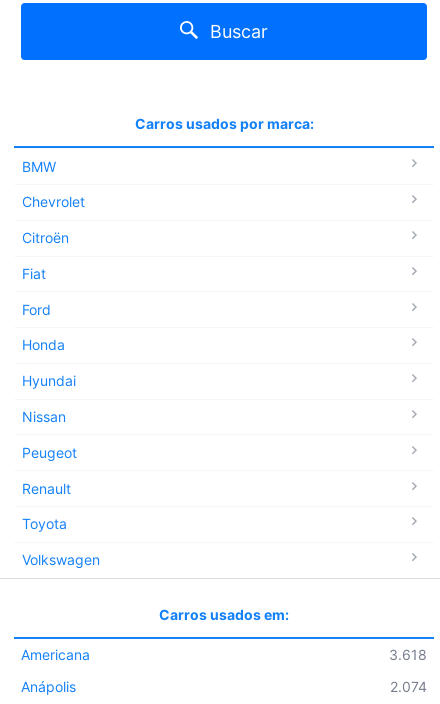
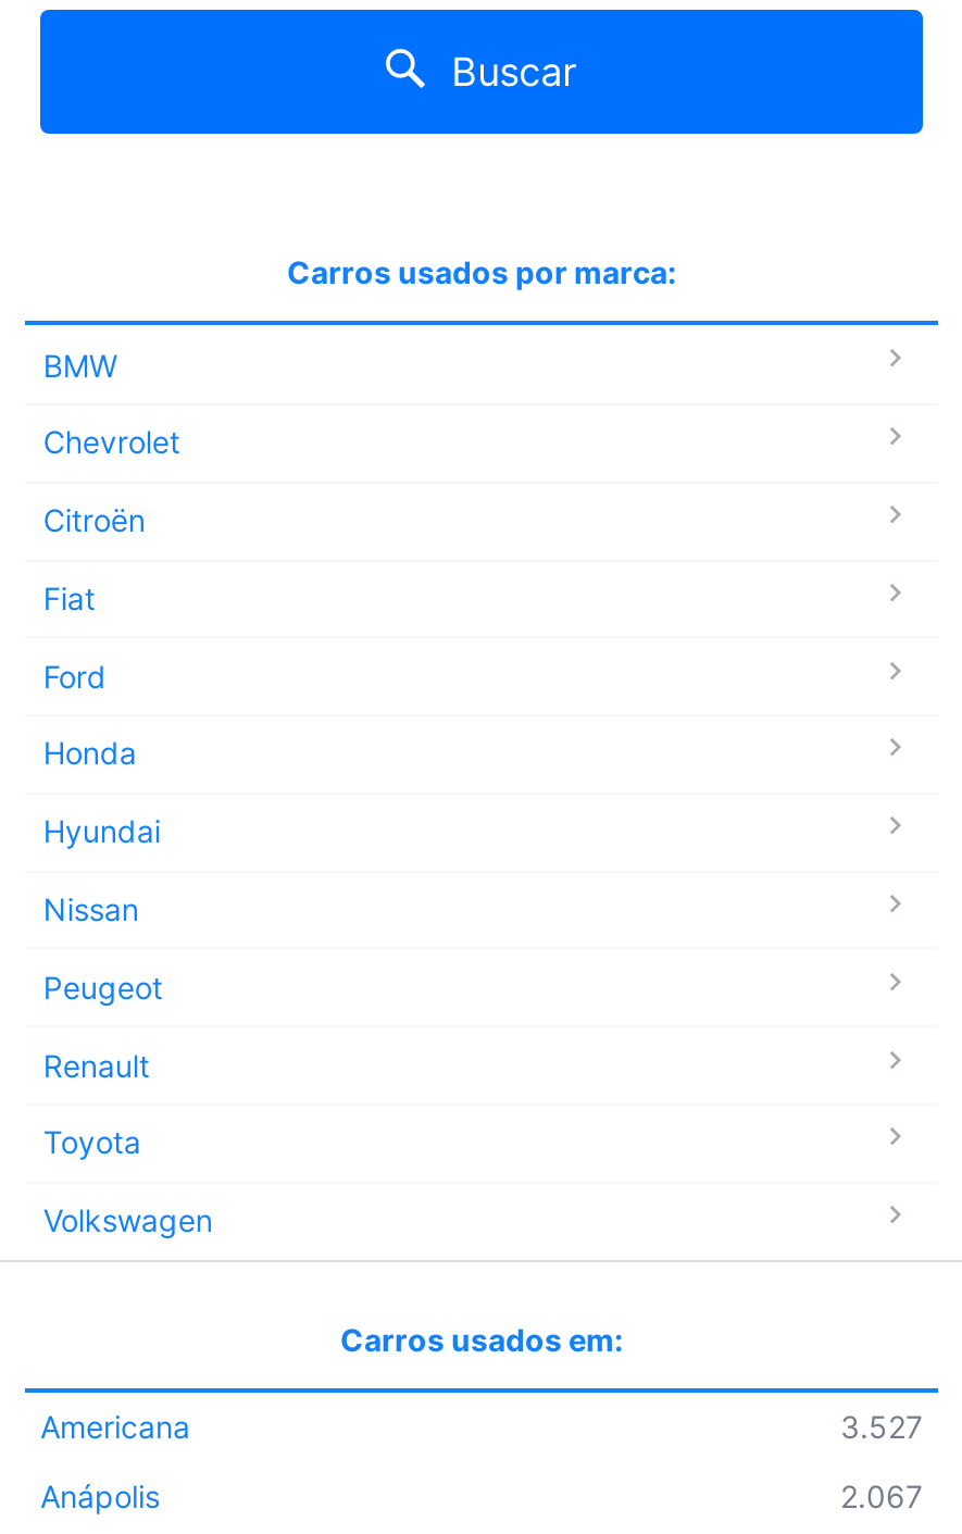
[389,646,427,663] 3.618 -> [840,1407,923,1444] 3.527
[390,678,427,695] 2.074 -> [840,1477,923,1514] 2.067

